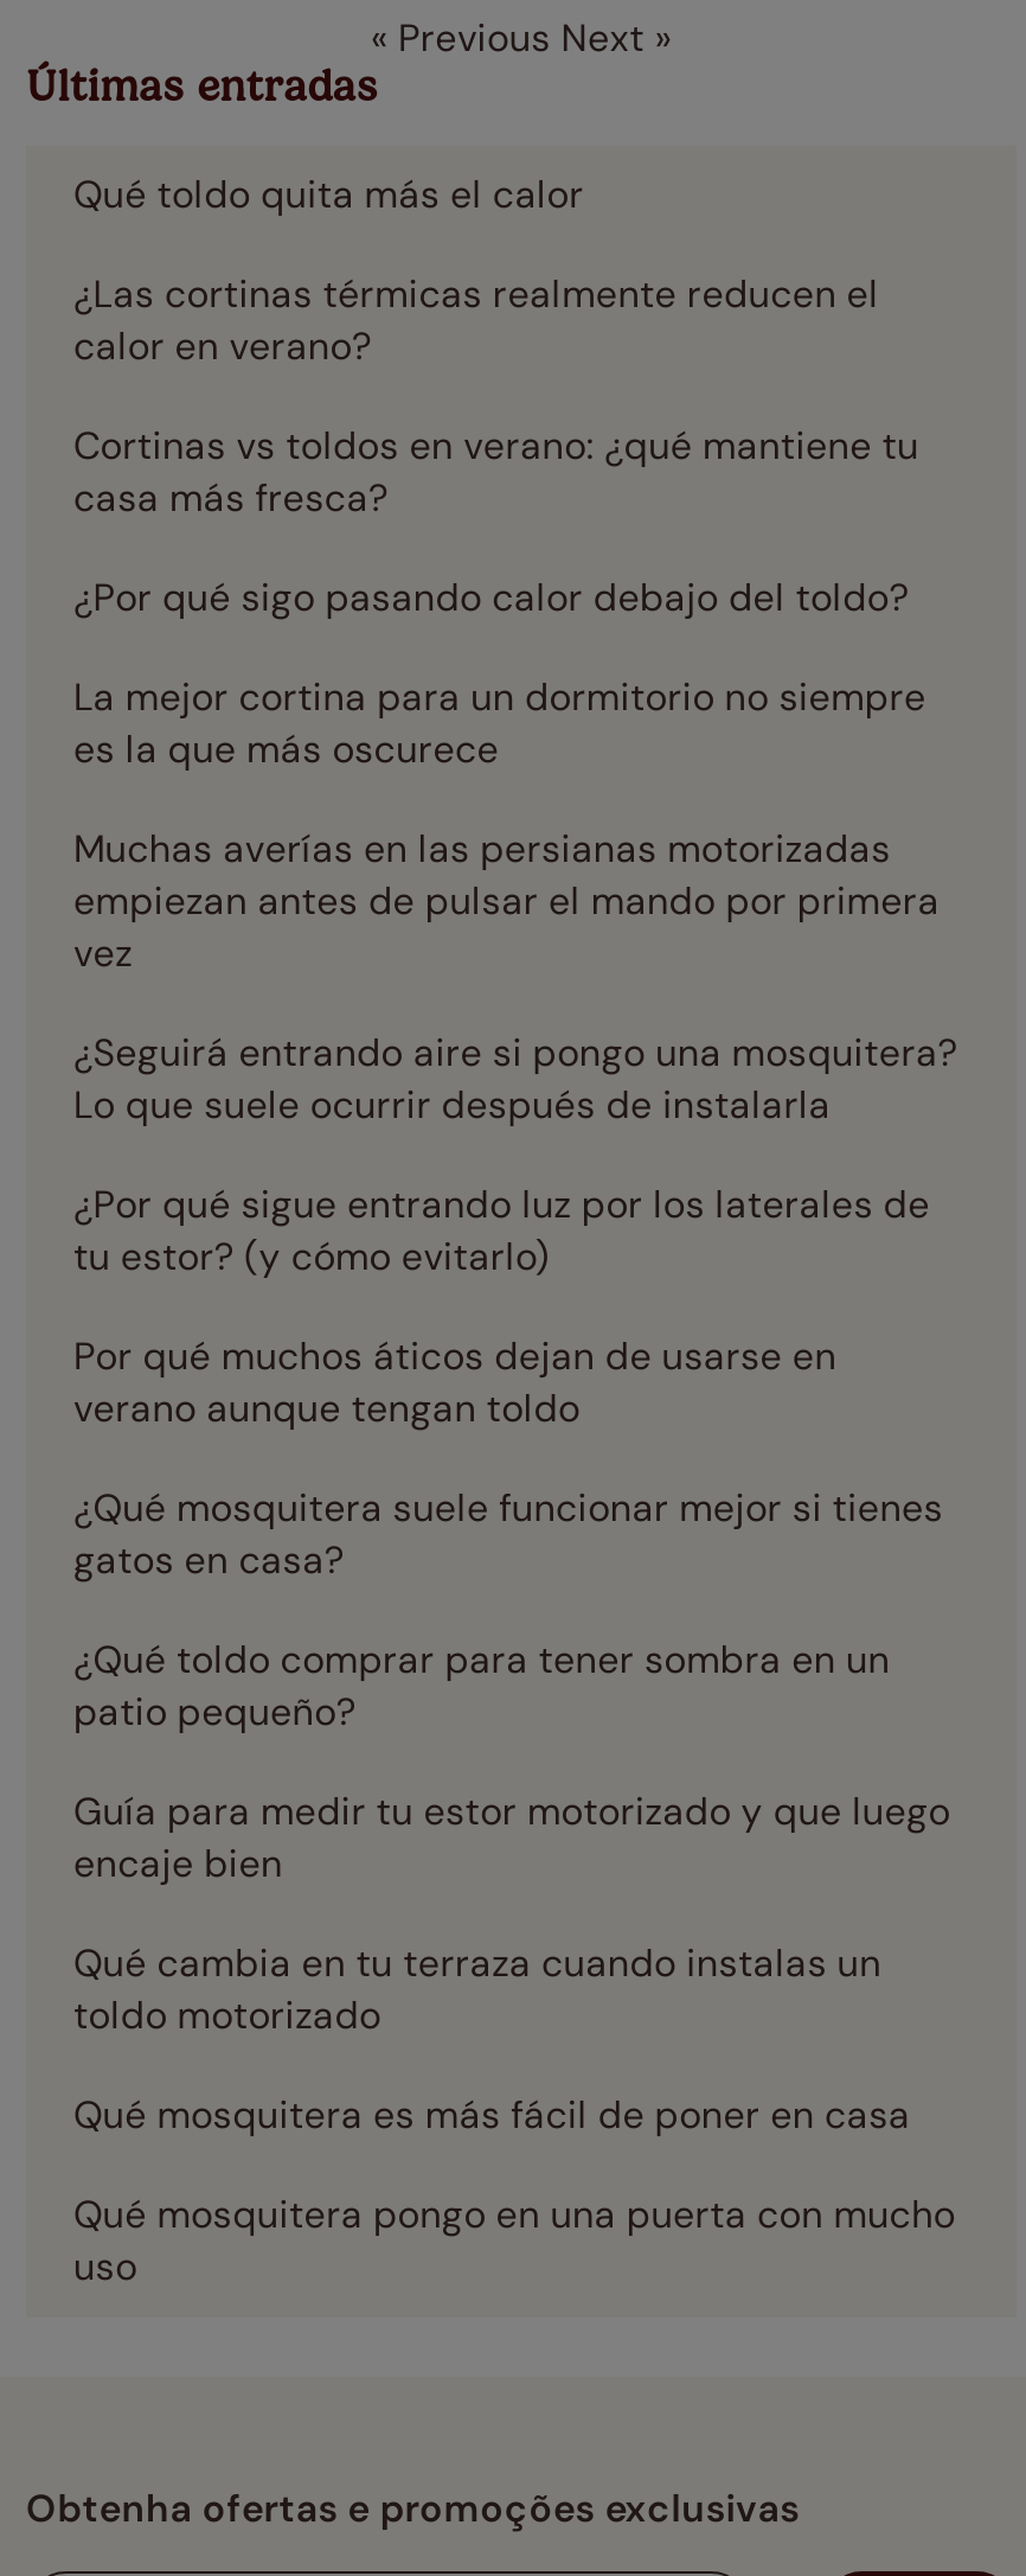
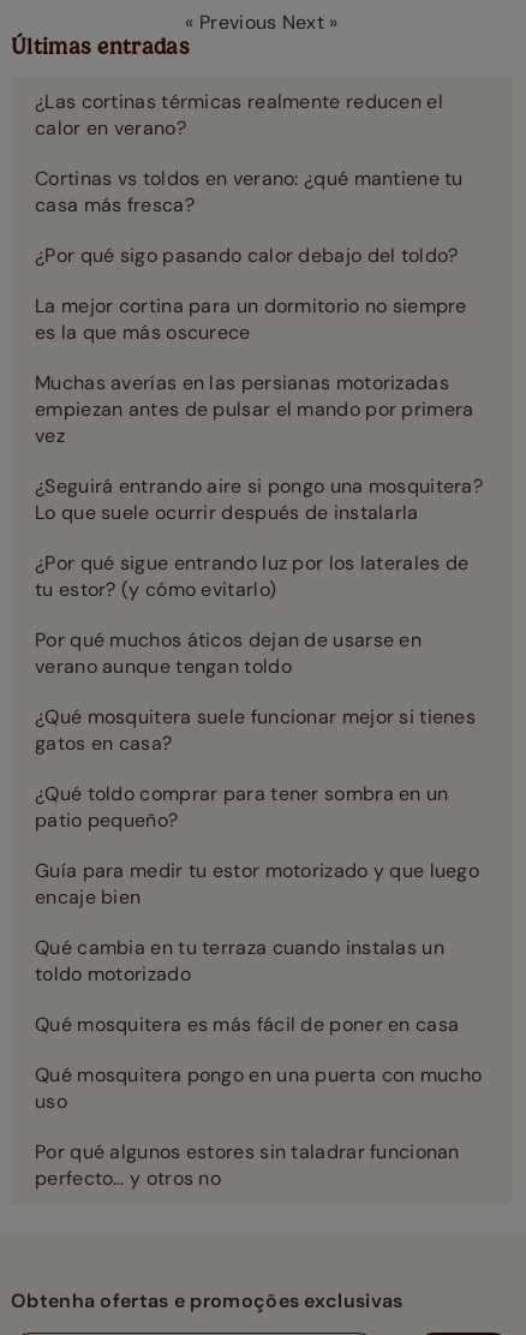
[73,170,584,219] Qué toldo quita más el calor -> none
moved [73,269,958,2291] -> [35,89,483,1114]: ¿Las cortinas térmicas realmente reducen el | calor en verano? | Cortinas vs toldos en verano: ¿qué mantiene tu | ... | Qué mosquitera pongo en una puerta con mucho | uso
none -> [35,1139,460,1191] Por qué algunos estores sin taladrar funcionan | perfecto… y otros no

